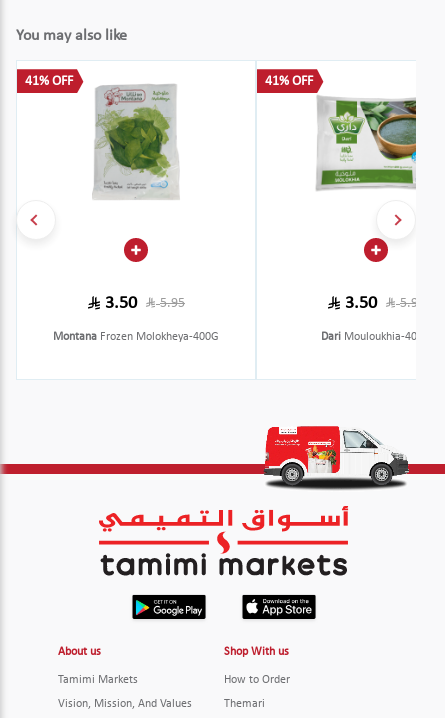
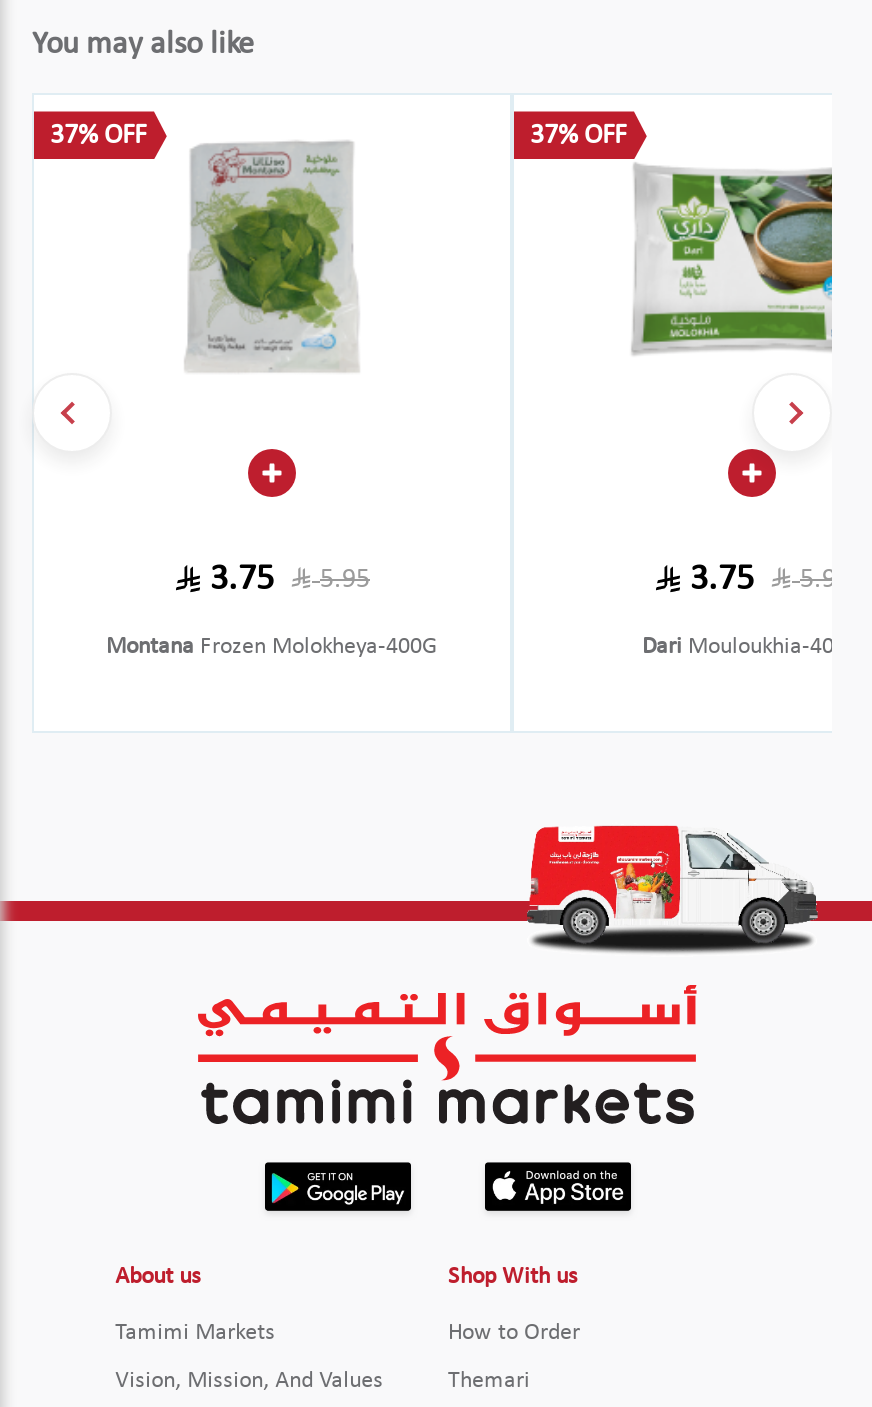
[25,74,73,89] 41% OFF -> [50,121,146,151] 37% OFF
[265,74,313,89] 41% OFF -> [530,121,626,151] 37% OFF
[105,294,185,313] 3.50 5.95 -> [210,561,370,599] 3.75 5.95
[345,294,377,313] 3.50 -> [690,561,754,599] 3.75

